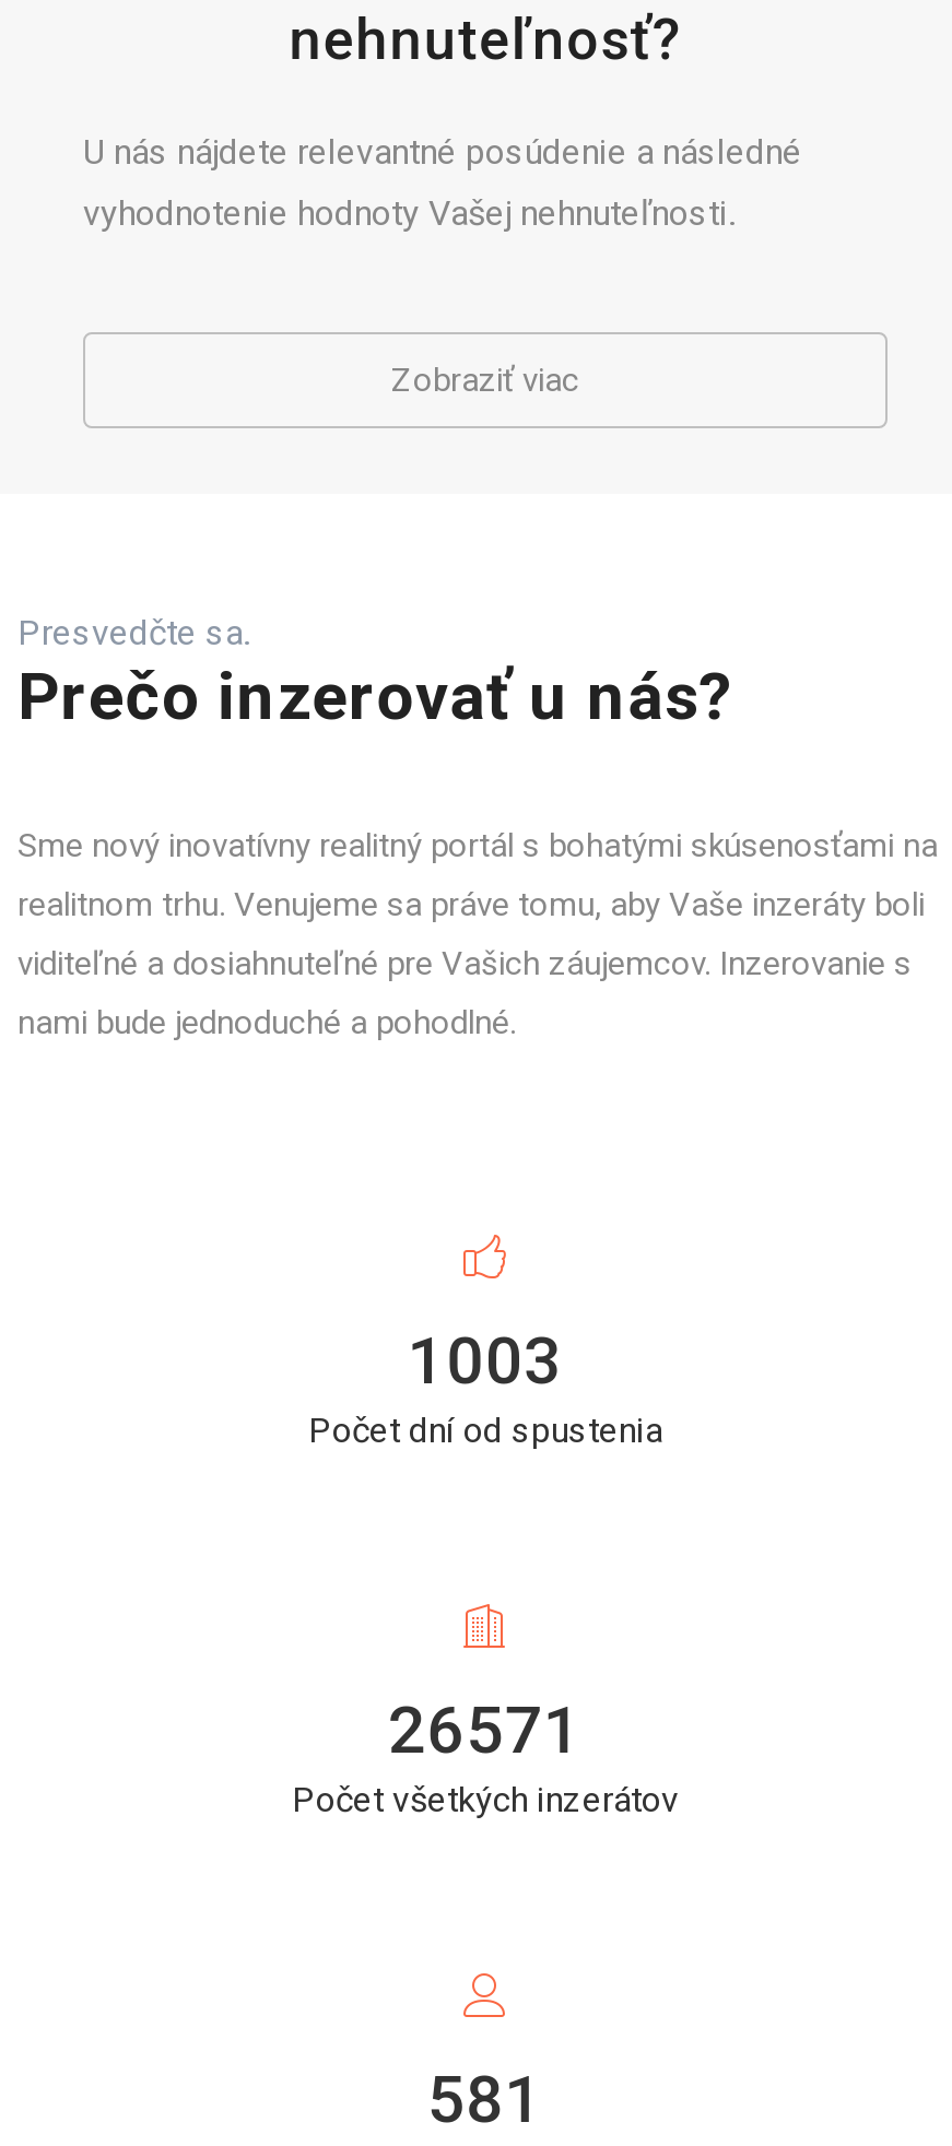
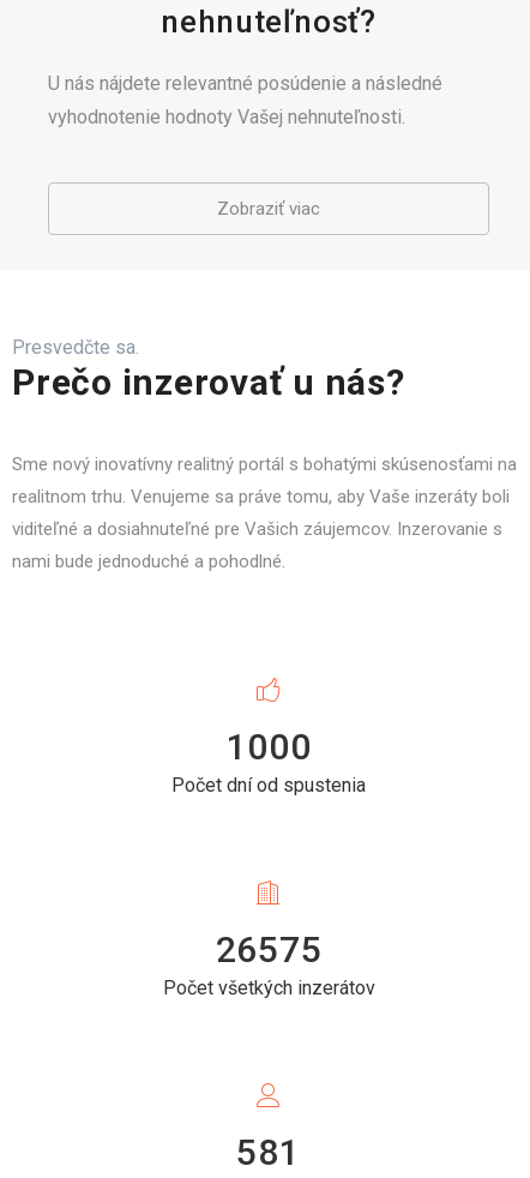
[408,1322,563,1399] 1003 -> [226,726,311,768] 1000
[388,1691,582,1768] 26571 -> [215,928,322,970] 26575

